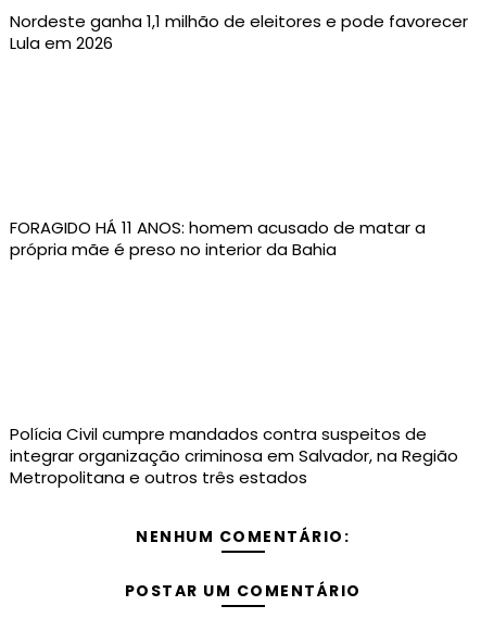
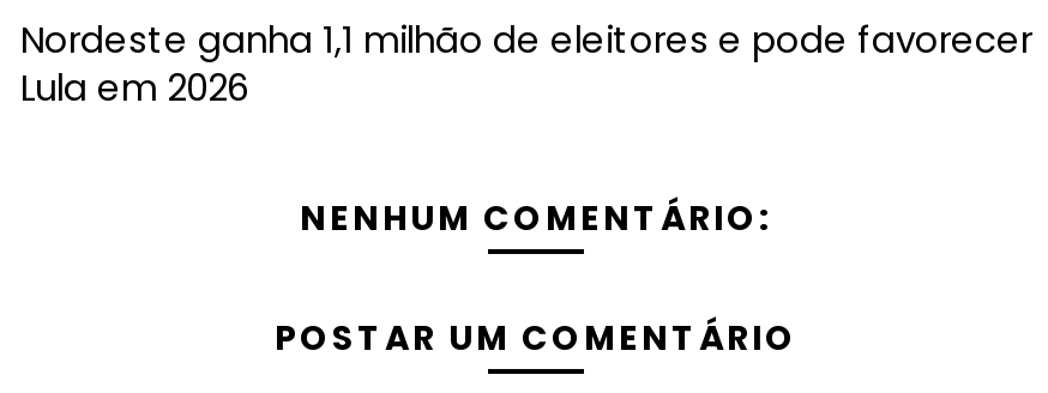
[10,216,426,260] FORAGIDO HÁ 11 ANOS: homem acusado de matar a | própria mãe é preso no interior da Bahia -> none
[10,422,458,489] Polícia Civil cumpre mandados contra suspeitos de | integrar organização criminosa em Salvador, na Região | Metropolitana e outros três estados -> none

